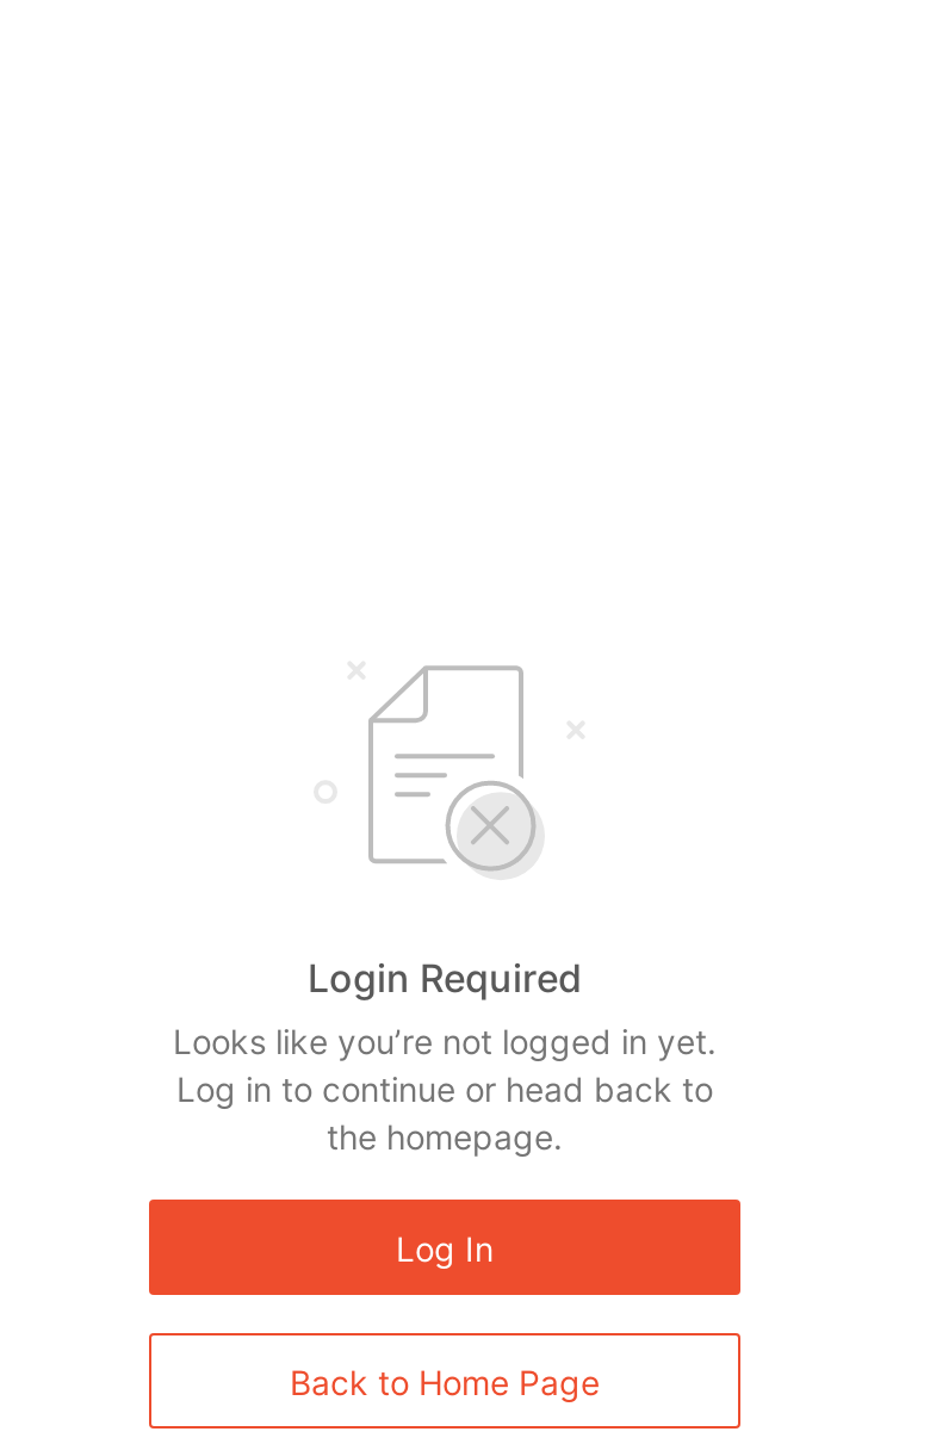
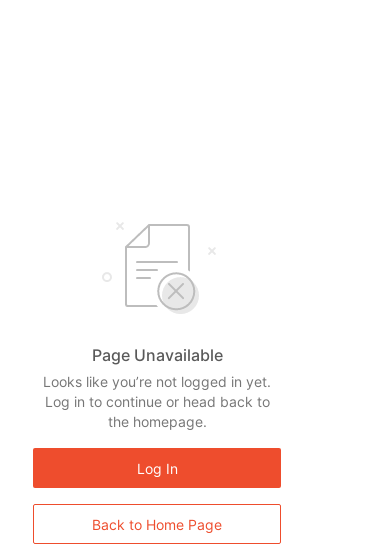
[308,954,582,1002] Login Required -> [91,345,222,365] Page Unavailable

